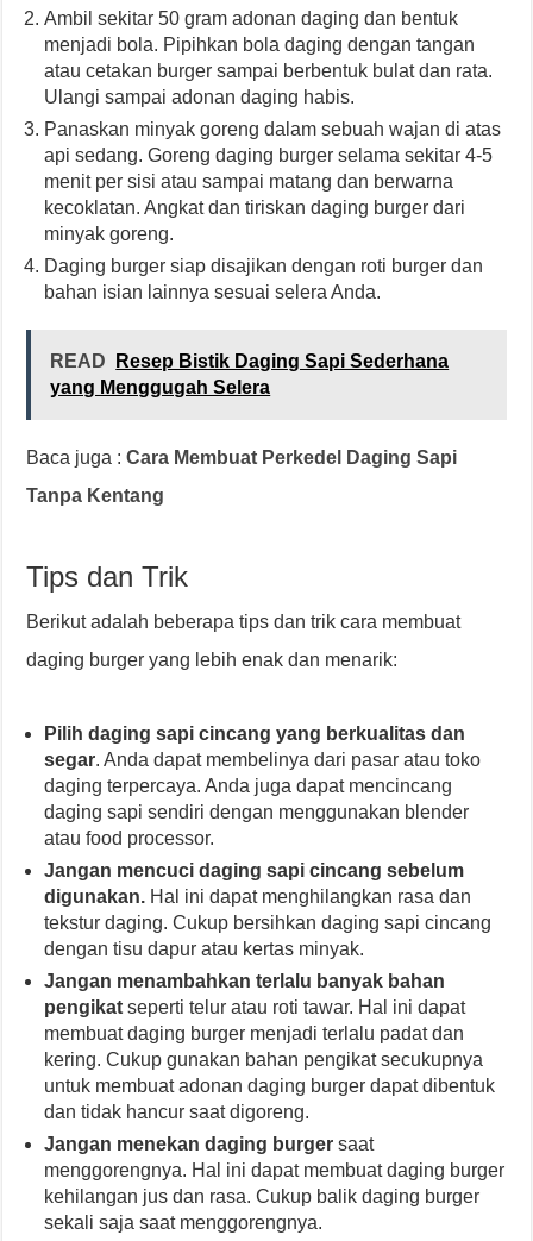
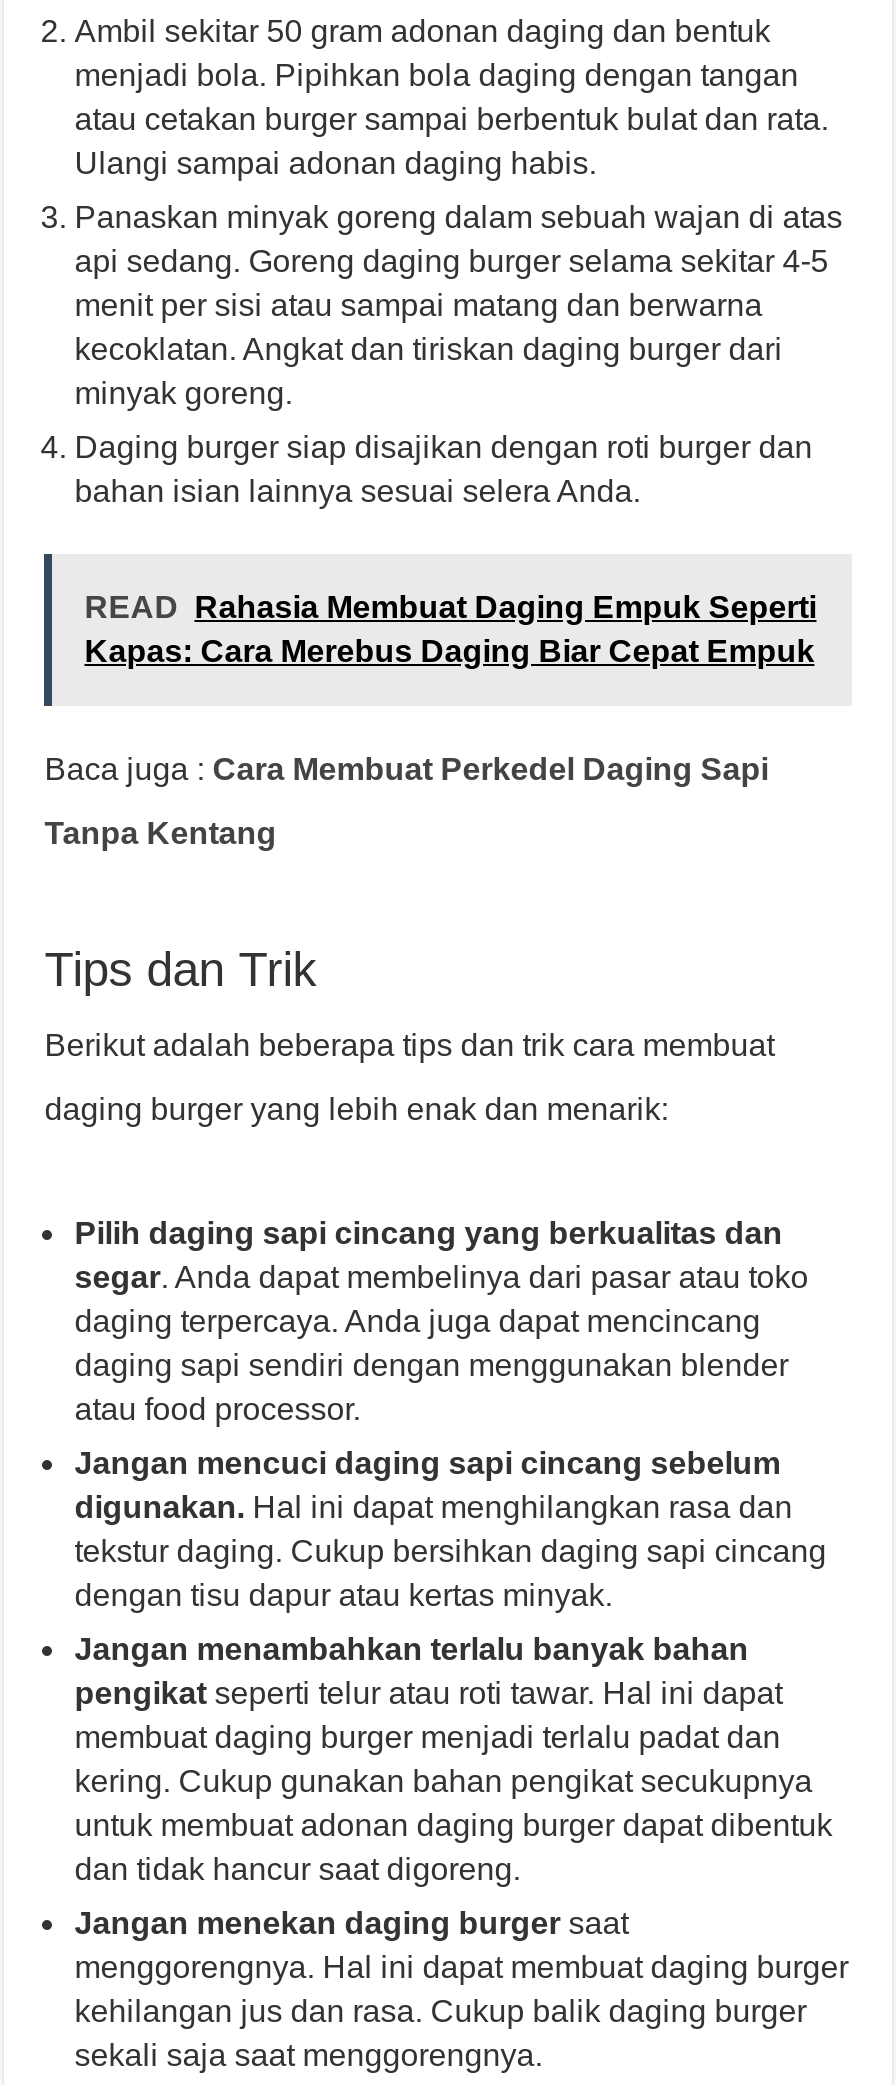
[50,351,449,397] READ Resep Bistik Daging Sapi Sederhana | yang Menggugah Selera -> [84,590,816,668] READ Rahasia Membuat Daging Empuk Seperti | Kapas: Cara Merebus Daging Biar Cepat Empuk

